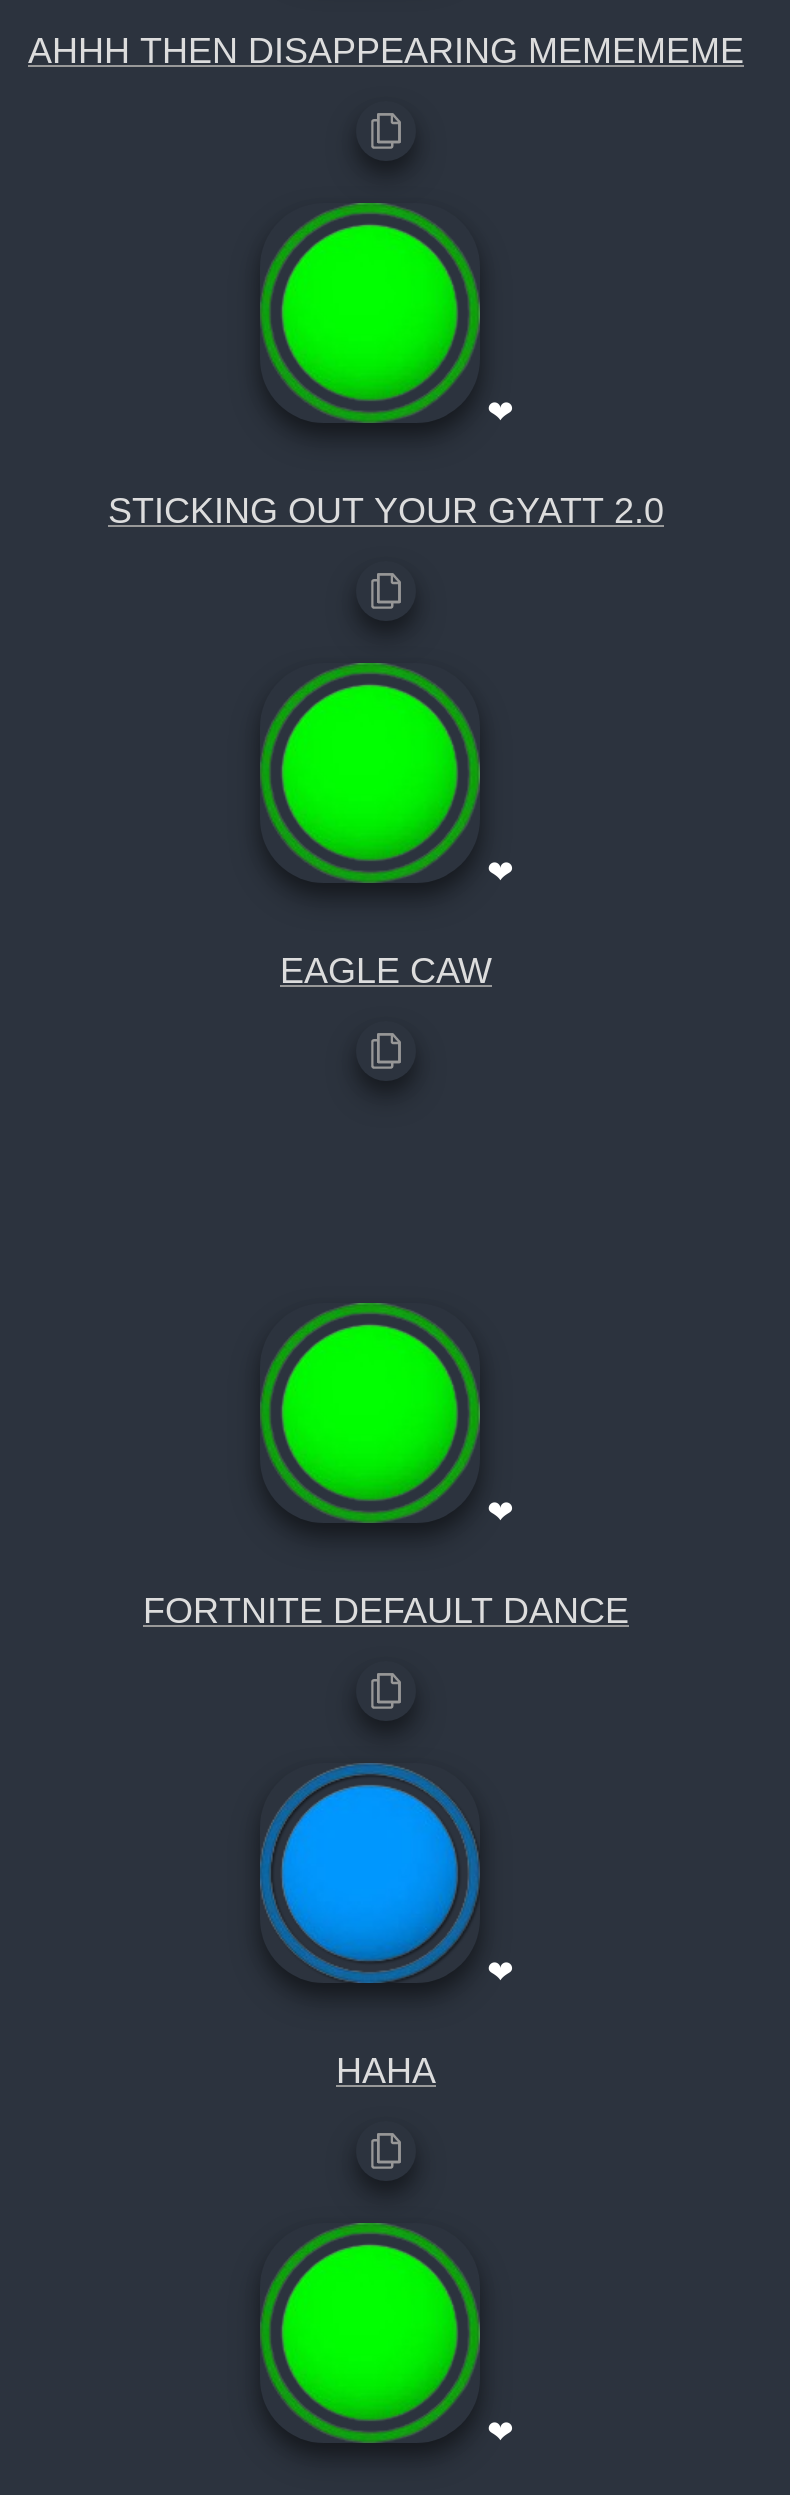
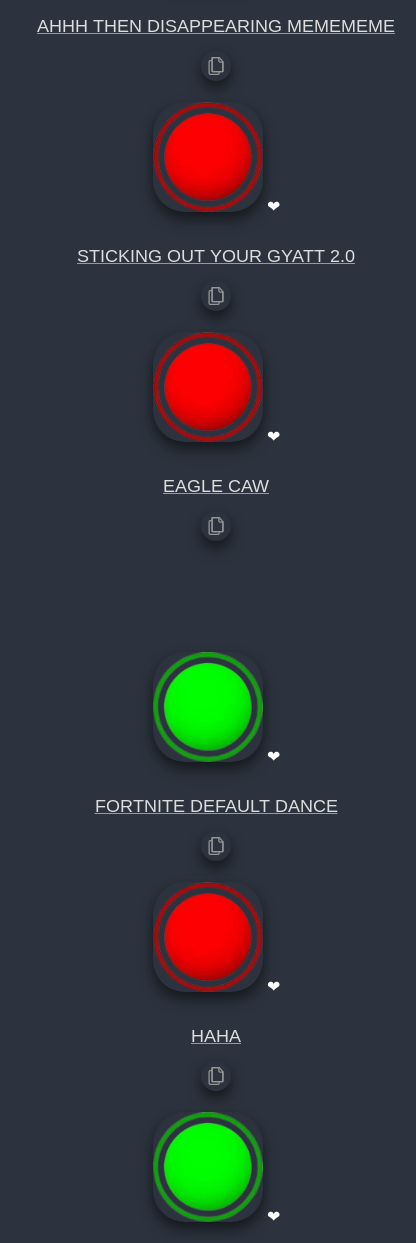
[260,201,482,423] [image] -> [153,102,263,213] [image]
[260,661,482,883] [image] -> [153,332,263,443] [image]
[260,1763,480,1985] [image] -> [153,882,263,993] [image]

